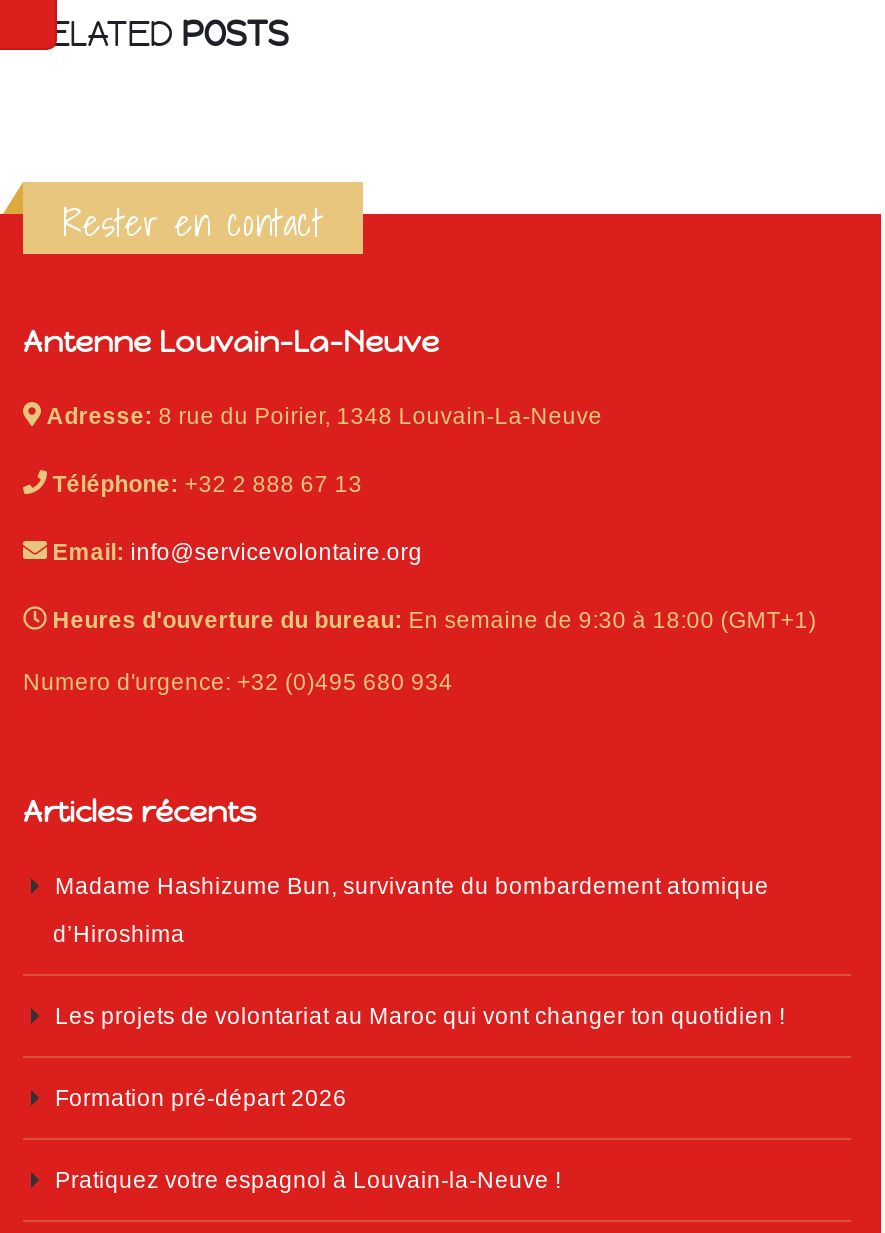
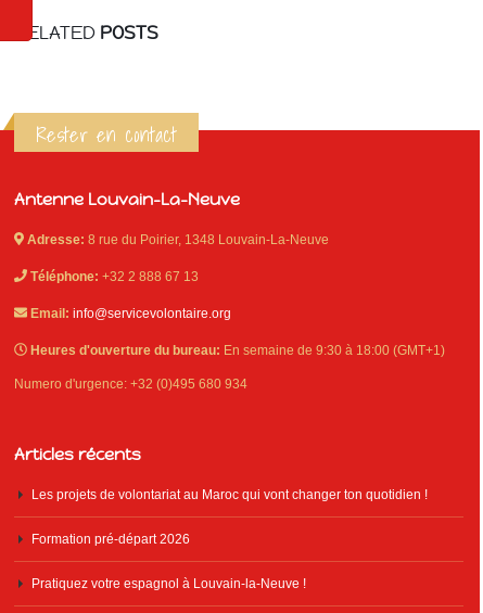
[53,871,769,945] Madame Hashizume Bun, survivante du bombardement atomique | d’Hiroshima -> none

